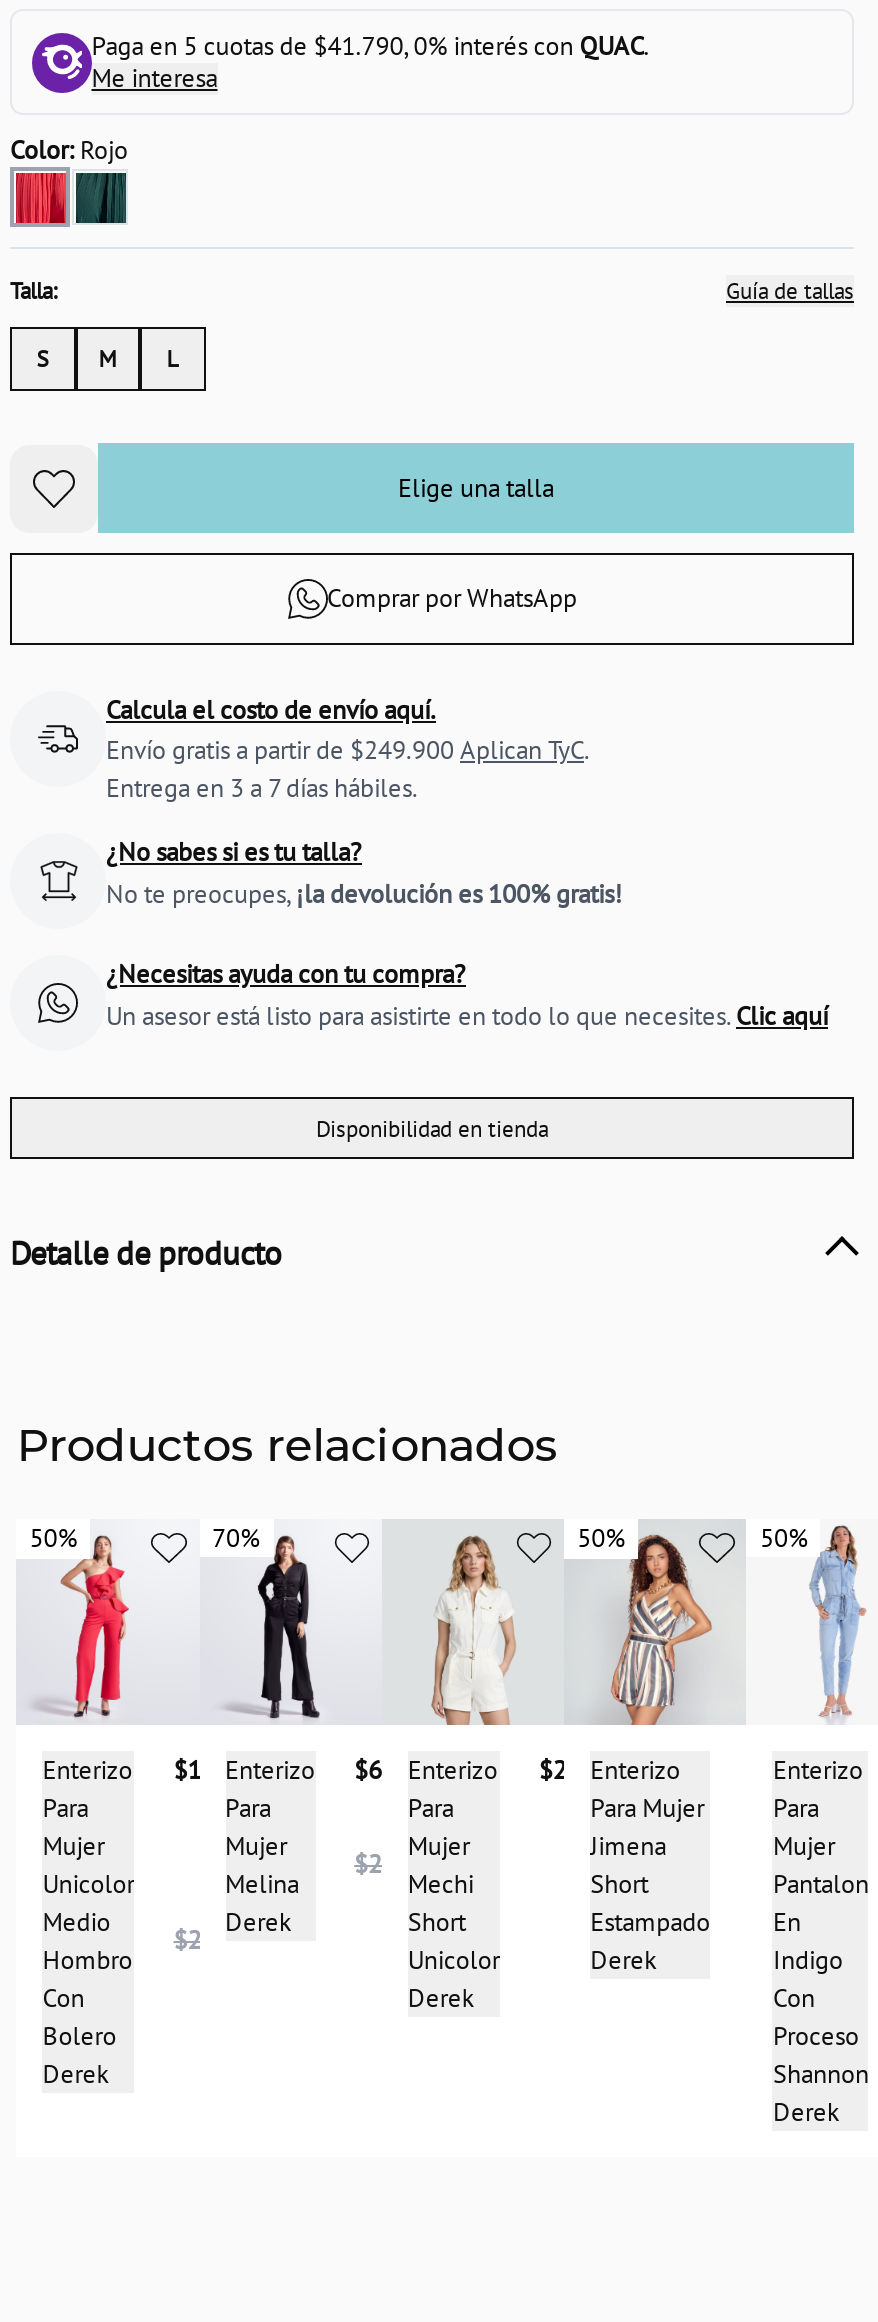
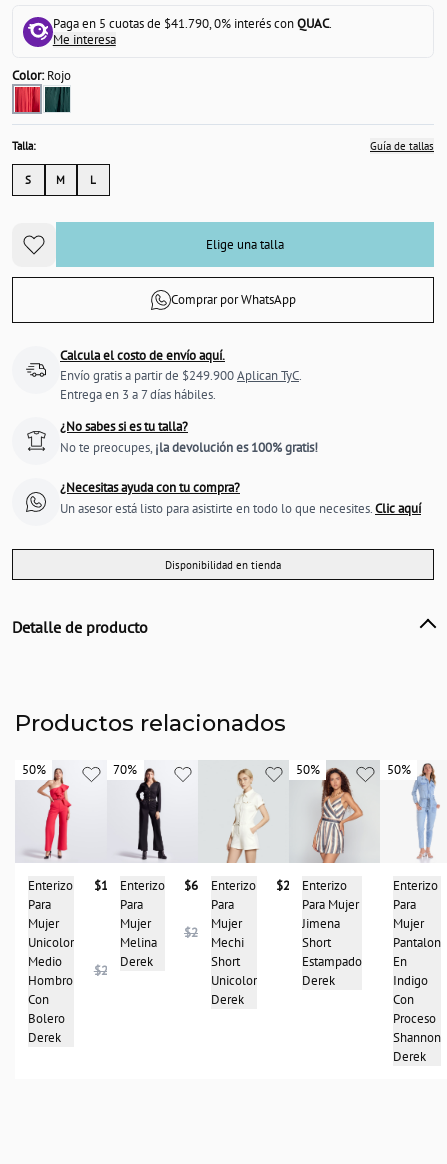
[430,1645,514,1715] [image] -> [223,823,263,858] [image]

